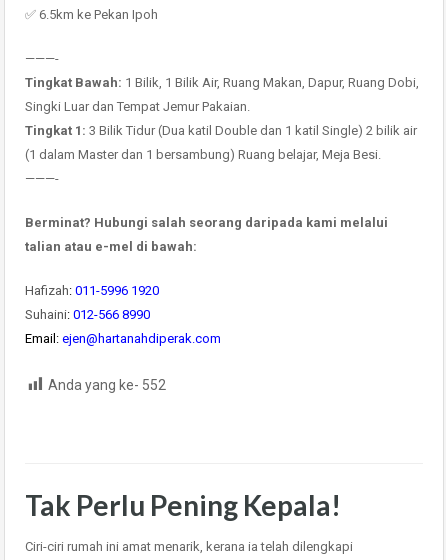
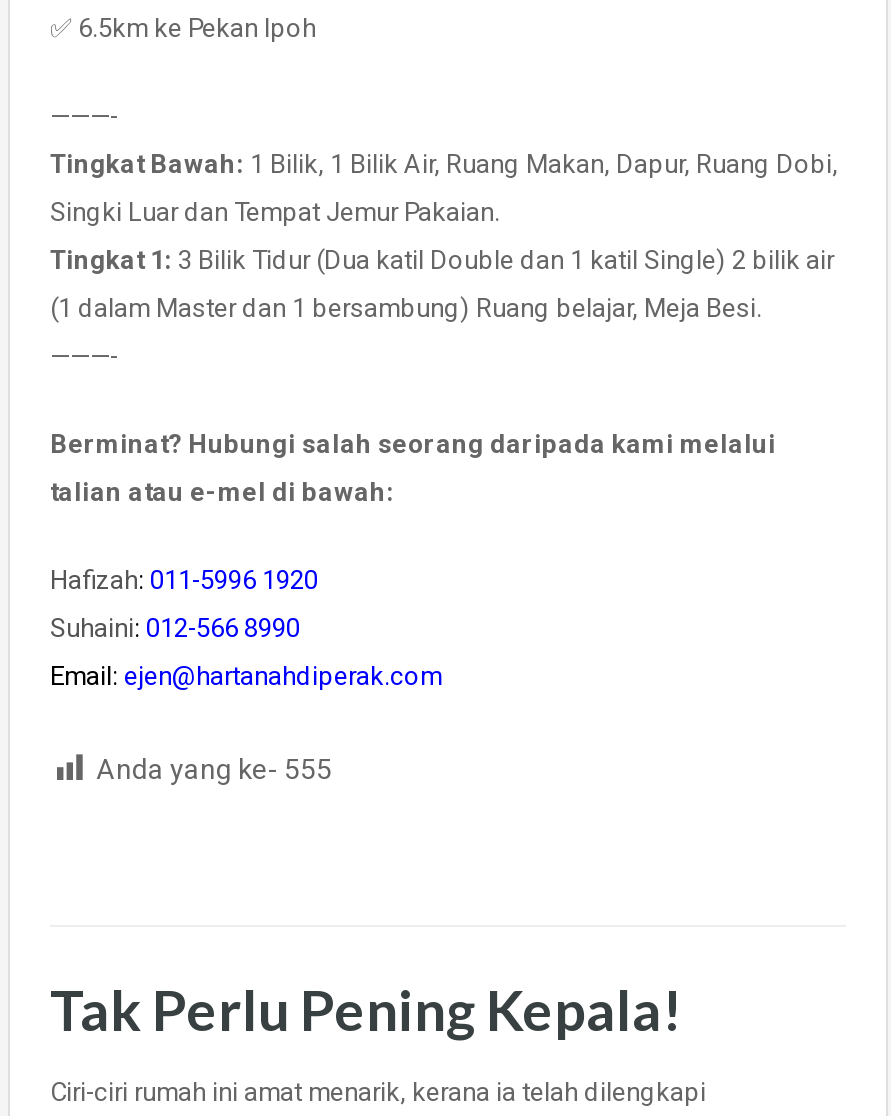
[48,377,166,393] Anda yang ke- 552 -> [96,753,332,785] Anda yang ke- 555

